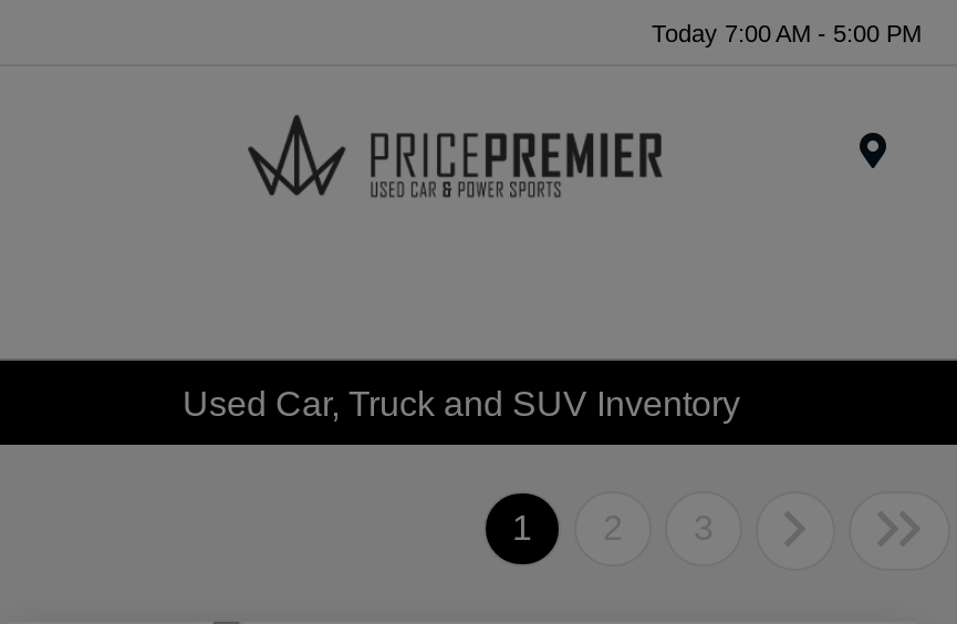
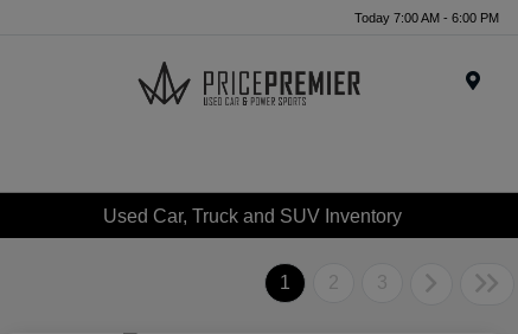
[652,19,922,45] Today 7:00 AM - 5:00 PM -> [354,10,499,24] Today 7:00 AM - 6:00 PM

